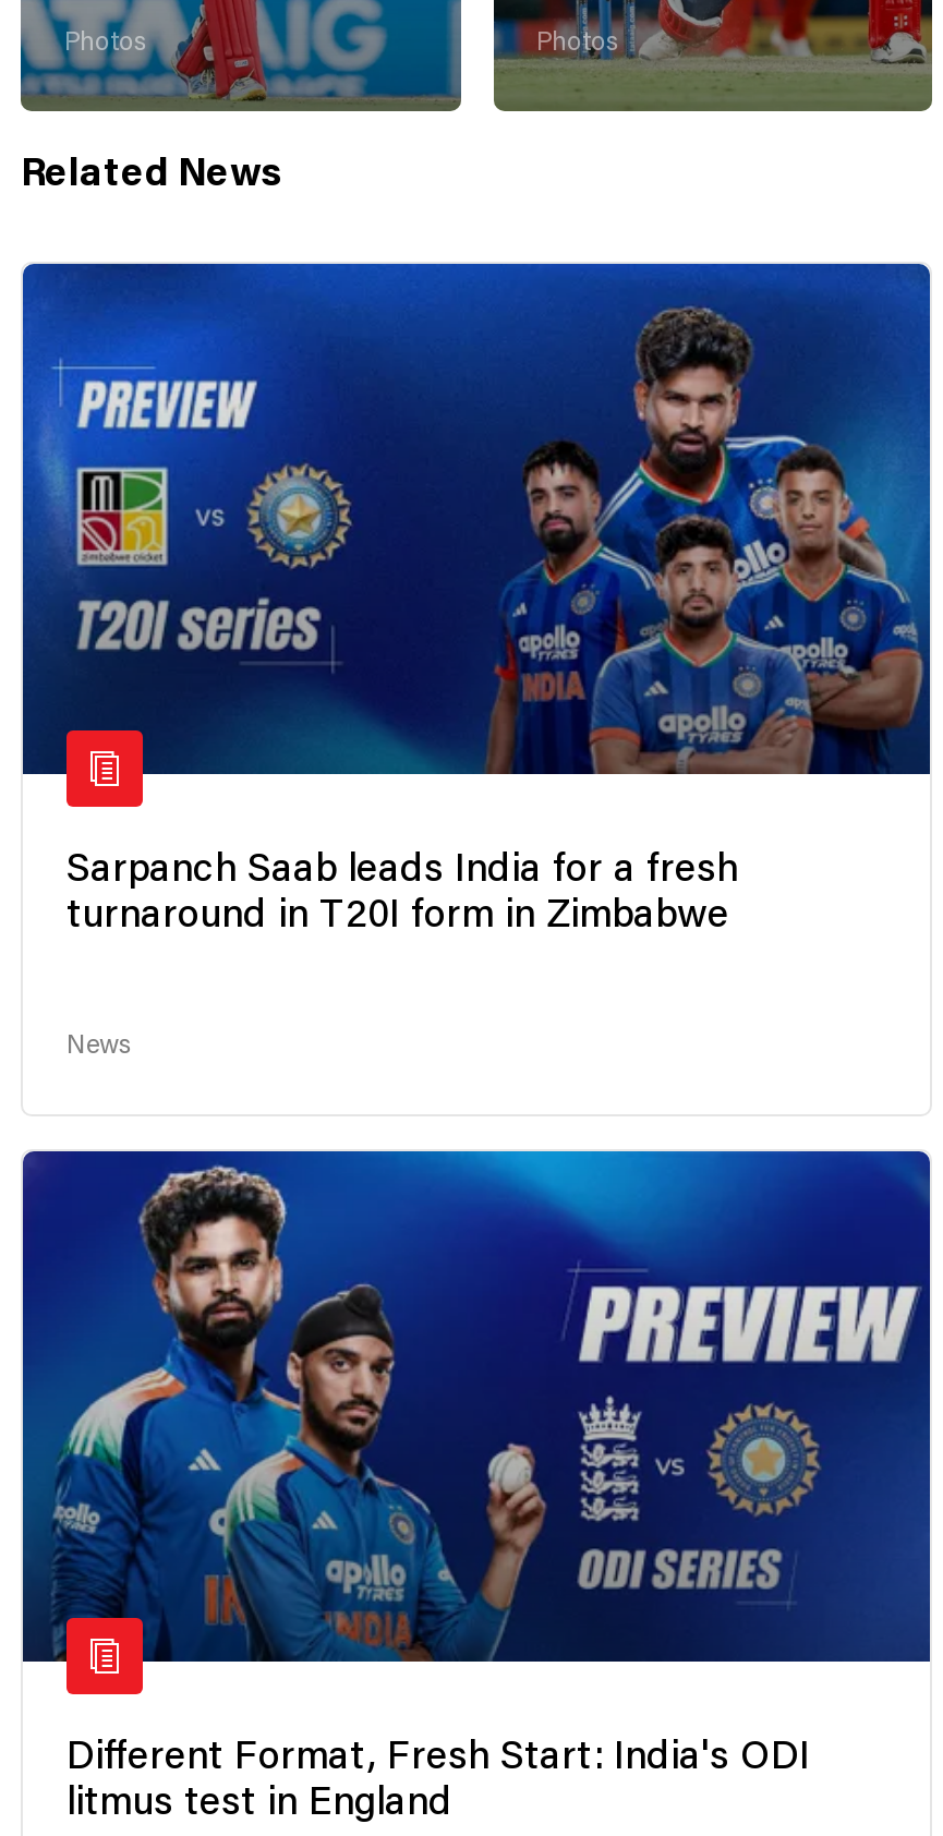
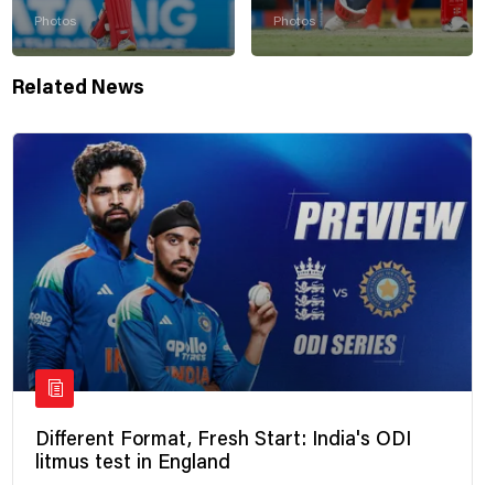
[23,264,930,1059] [image] | Sarpanch Saab leads India for a fresh | turnaround in T20I form in Zimbabwe | News -> none

